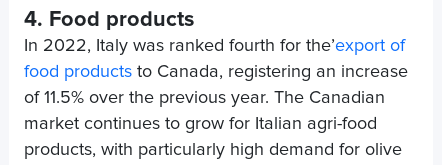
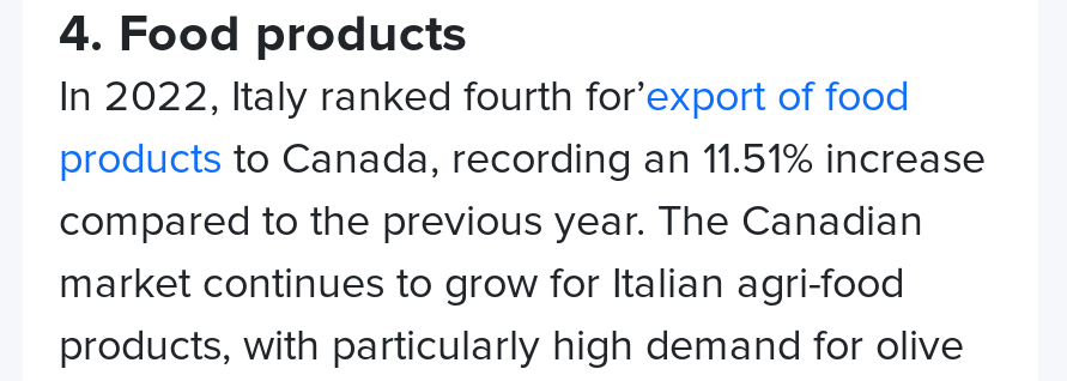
[24,37,408,107] In 2022, Italy was ranked fourth for the’export of | food products to Canada, registering an increase | of 11.5% over the previous year. The Canadian -> [59,77,986,245] In 2022, Italy ranked fourth for’export of food | products to Canada, recording an 11.51% increase | compared to the previous year. The Canadian

